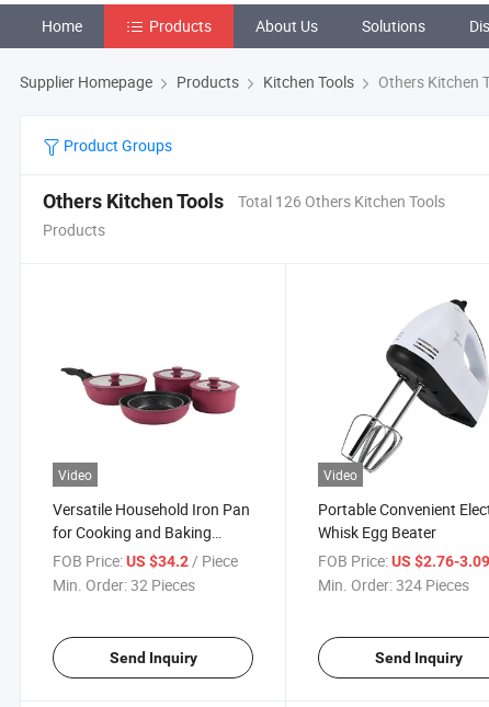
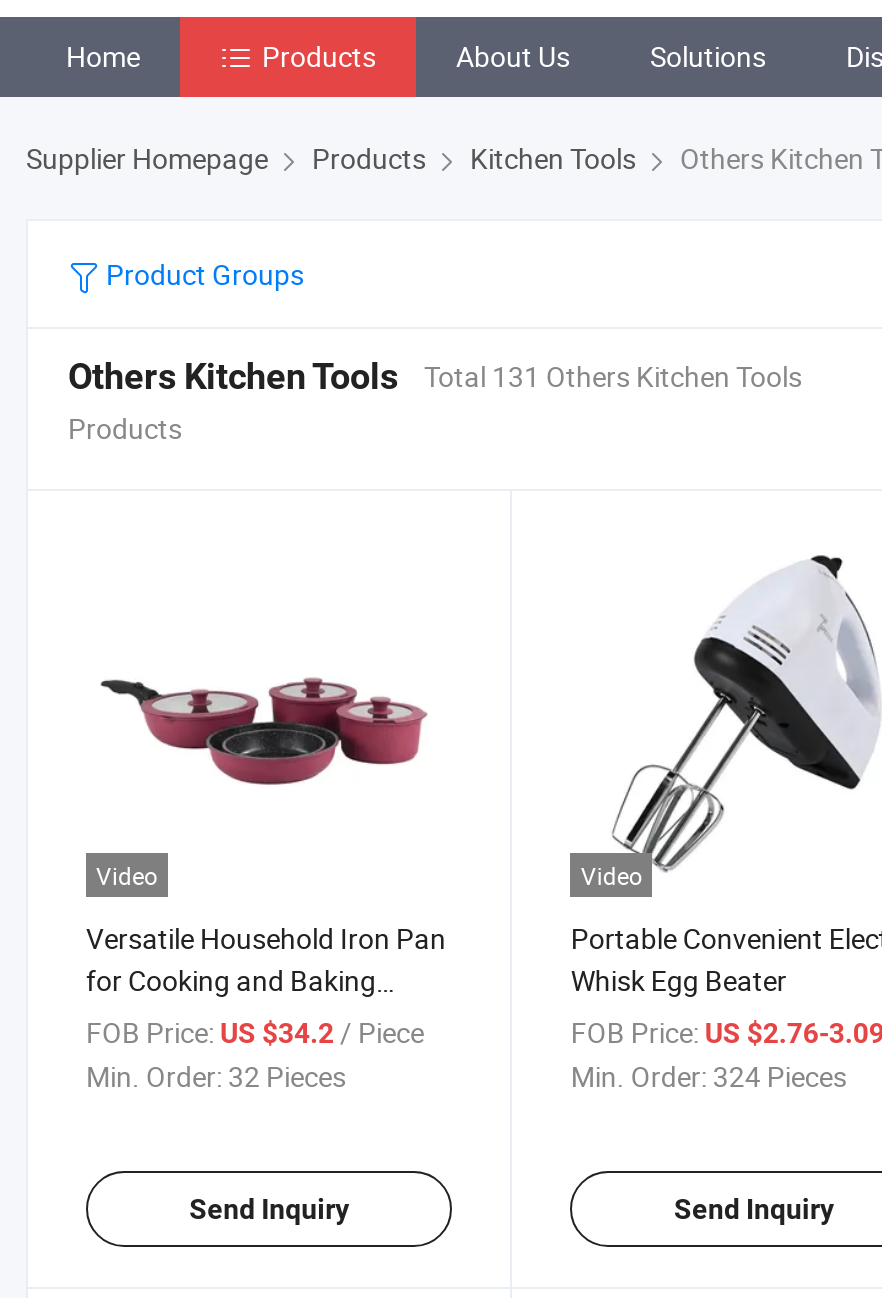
[238,191,445,212] Total 126 Others Kitchen Tools -> [424,358,802,396] Total 131 Others Kitchen Tools

